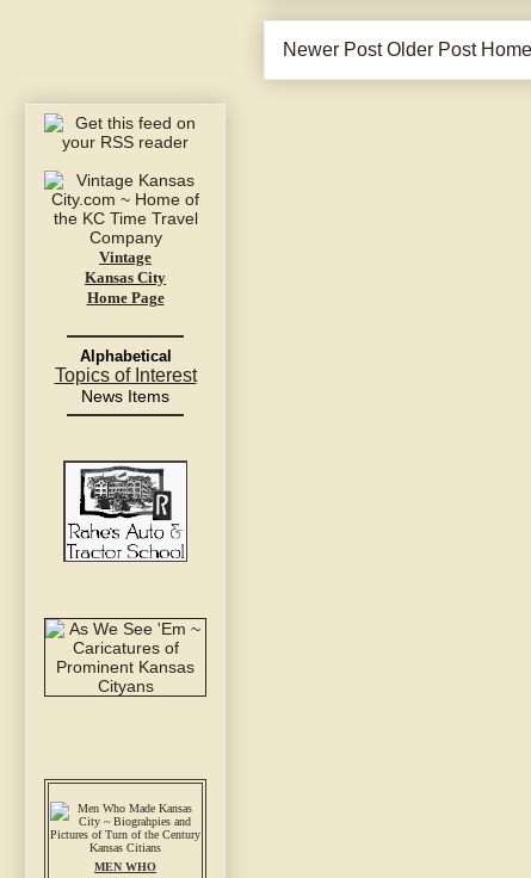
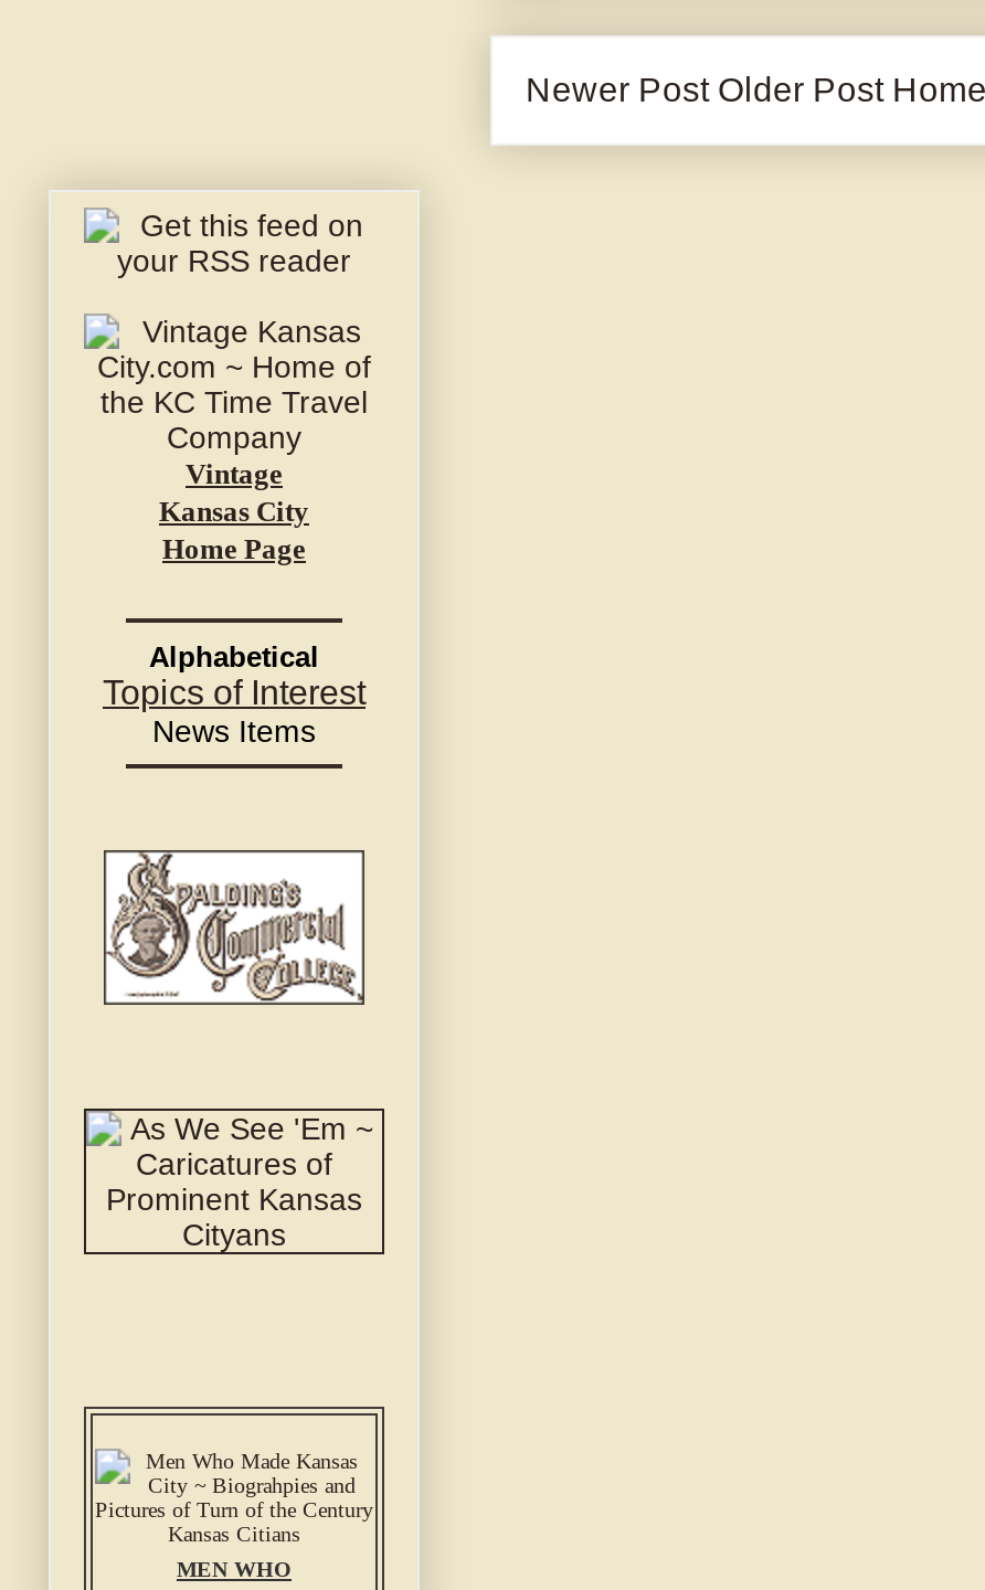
[55,460,196,562] [image] -> [102,848,367,1007] [image]

